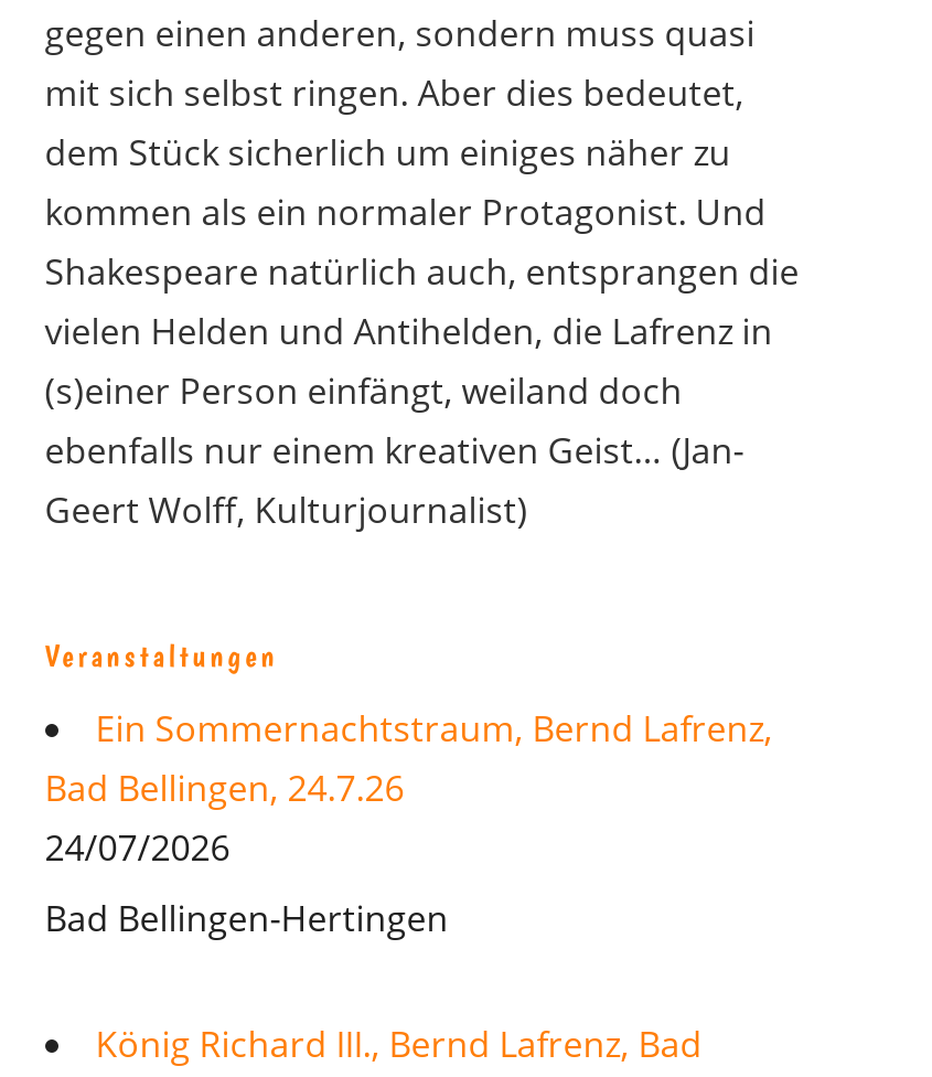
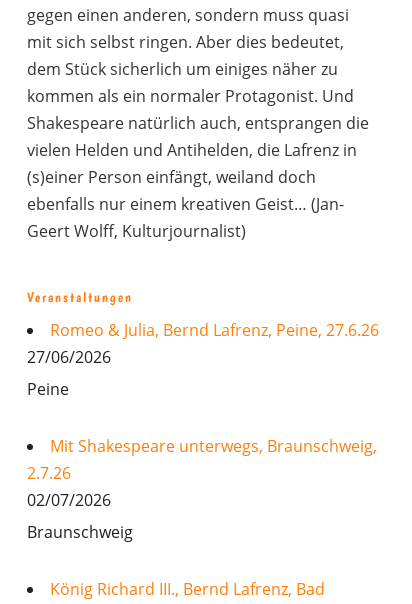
[45,704,773,942] Ein Sommernachtstraum, Bernd Lafrenz, | Bad Bellingen, 24.7.26 | 24/07/2026 | Bad Bellingen-Hertingen -> [27,319,379,543] Romeo & Julia, Bernd Lafrenz, Peine, 27.6.26 | 27/06/2026 | Peine | Mit Shakespeare unterwegs, Braunschweig, | 2.7.26 | 02/07/2026 | Braunschweig

